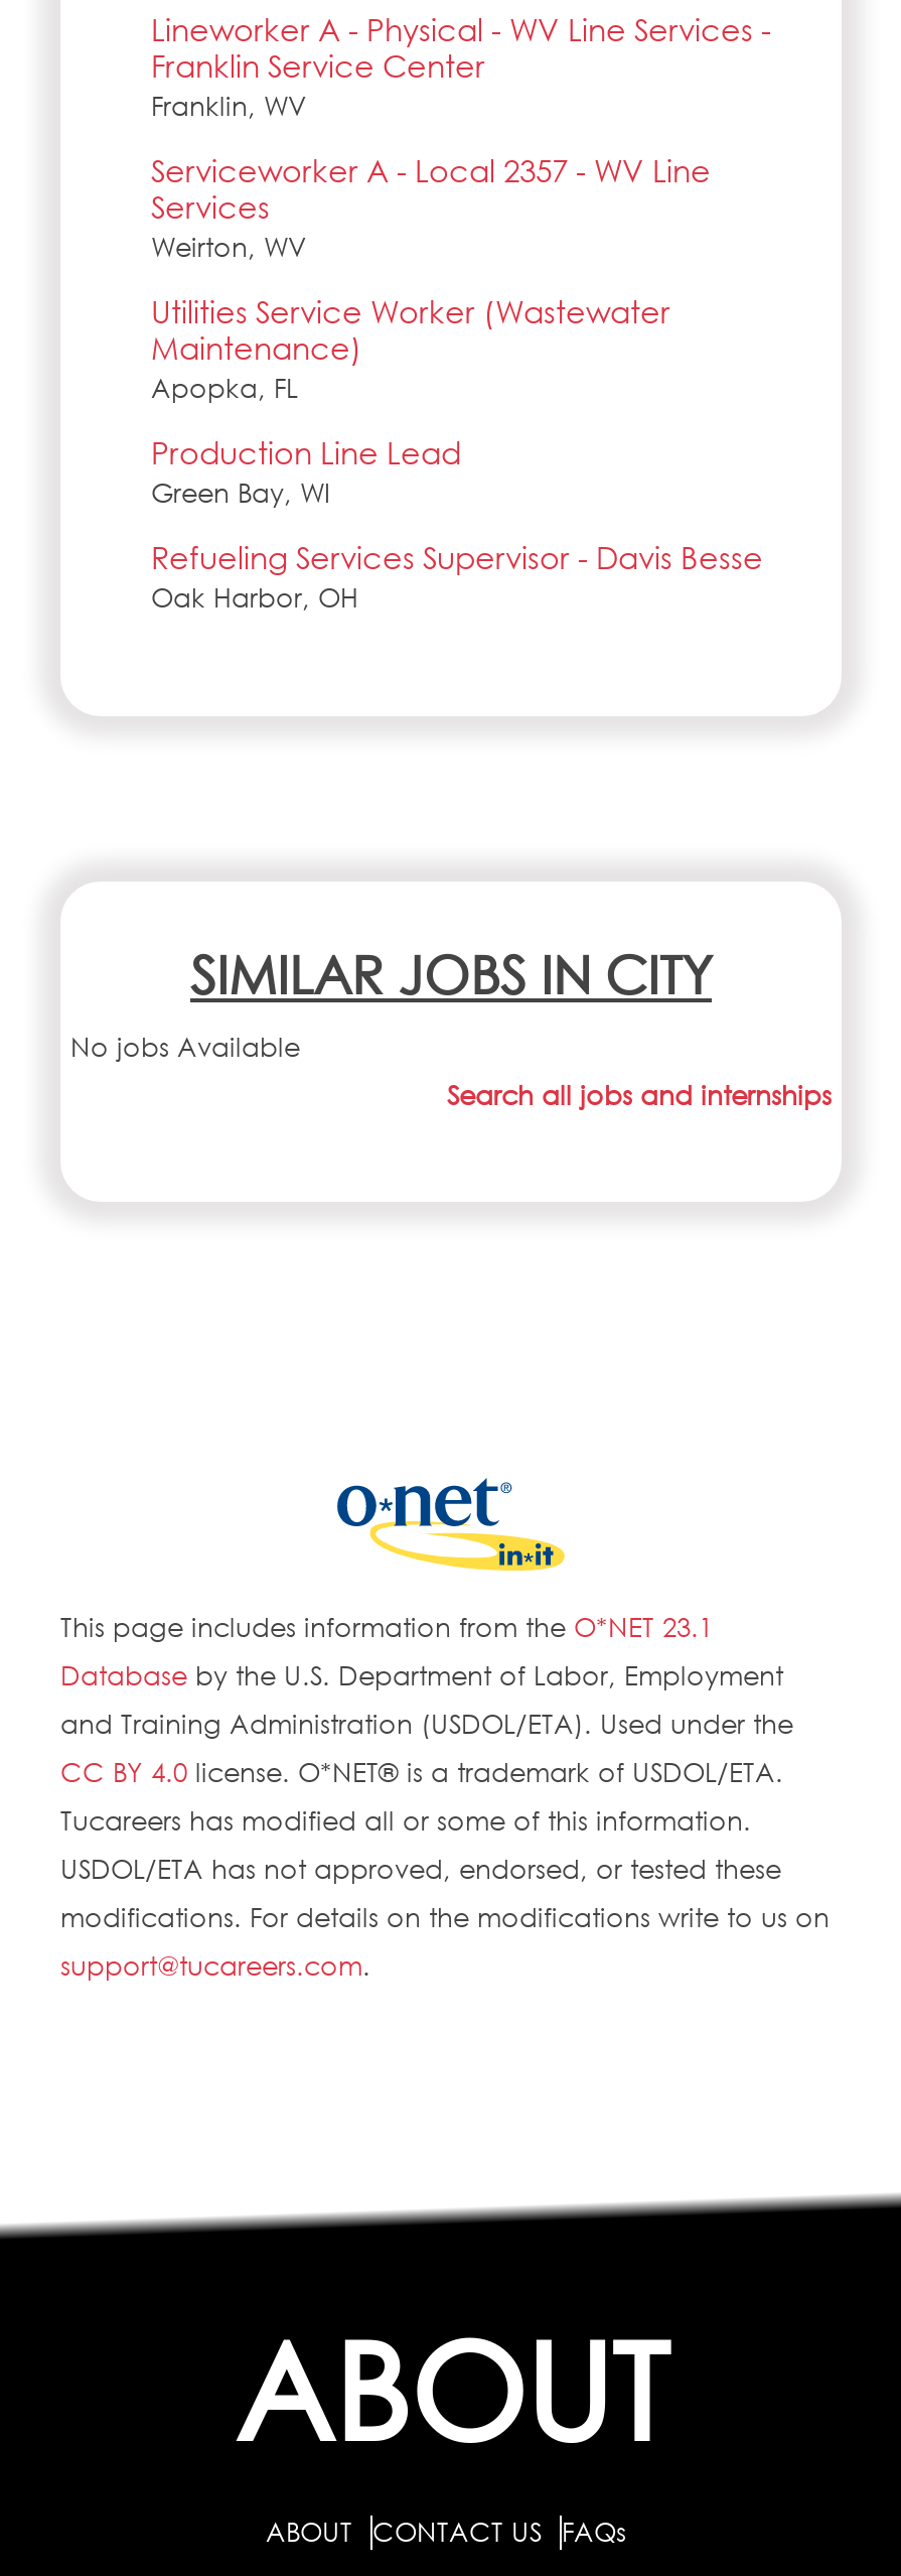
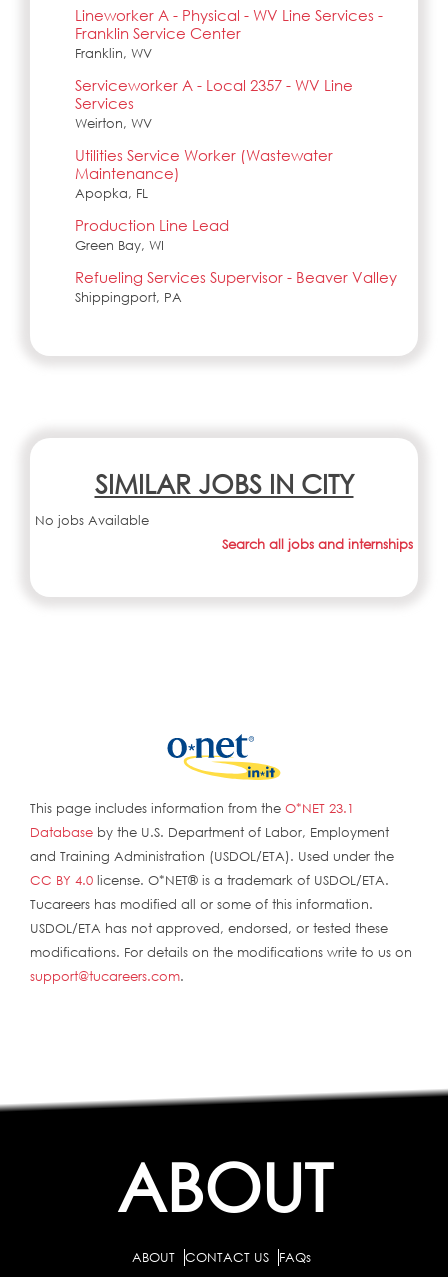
[151,537,763,616] Refueling Services Supervisor - Davis Besse | Oak Harbor, OH -> [75,267,397,306] Refueling Services Supervisor - Beaver Valley | Shippingport, PA

